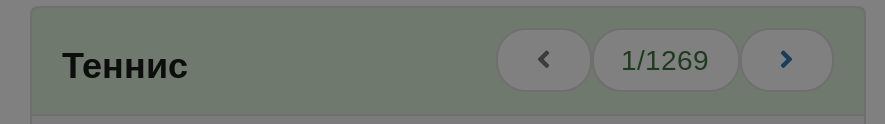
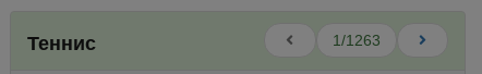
[621,44,709,76] 1/1269 -> [332,32,380,49] 1/1263

